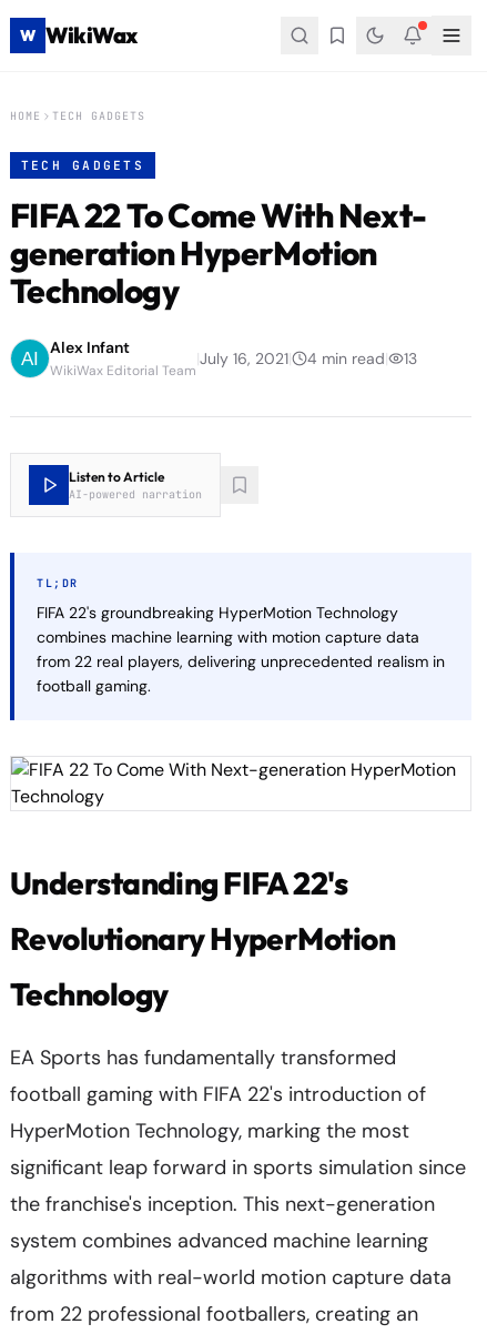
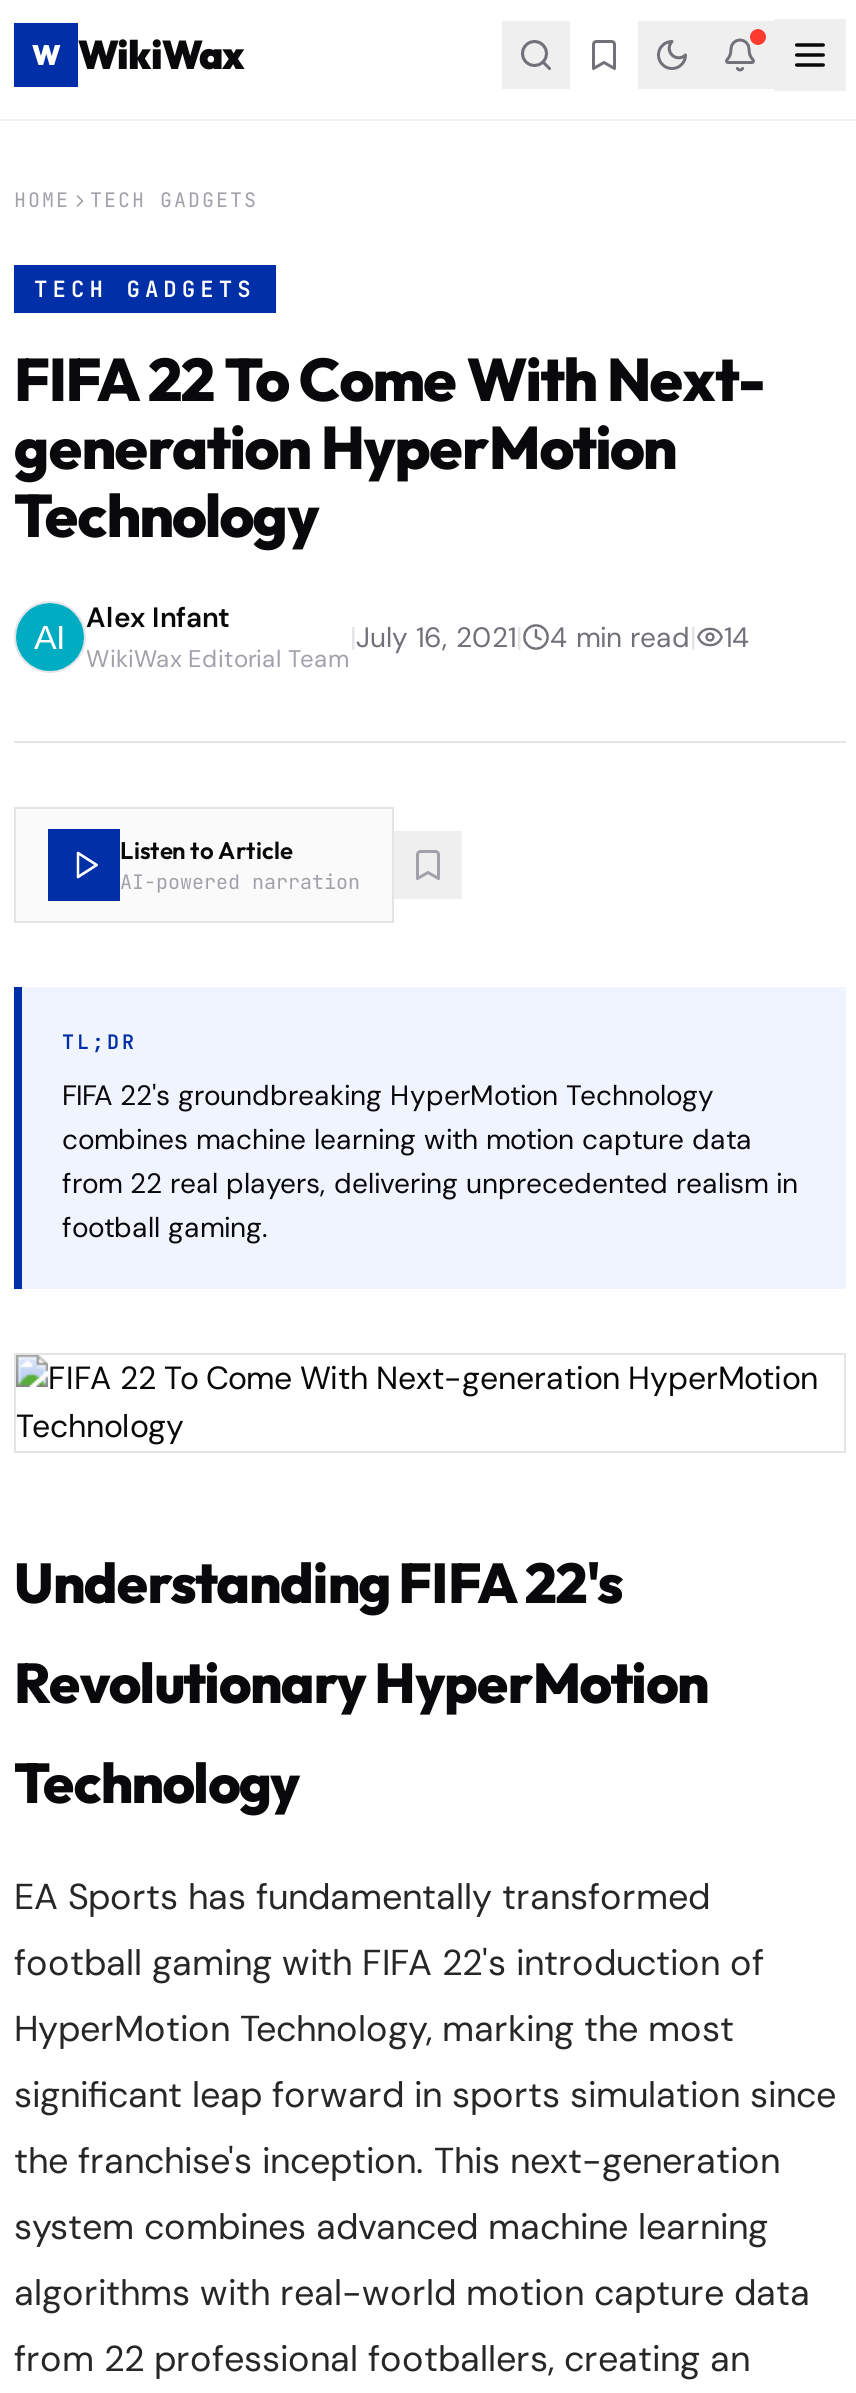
[404,348,417,368] 13 -> [724,619,750,655] 14

